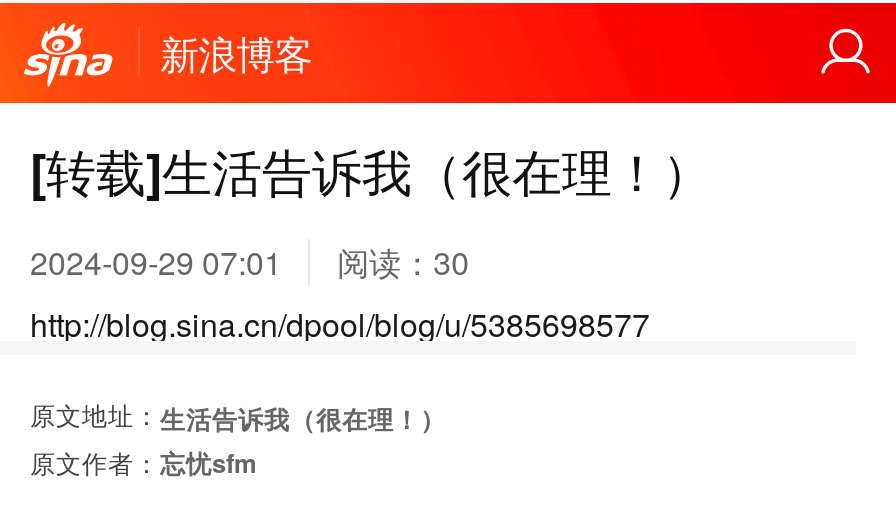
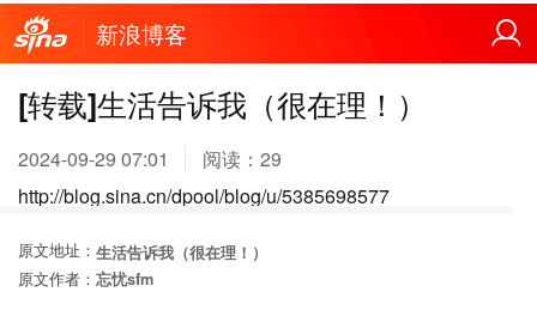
[30,239,469,285] 2024-09-29 07:01 阅读：30 -> [18,145,281,172] 2024-09-29 07:01 阅读：29

